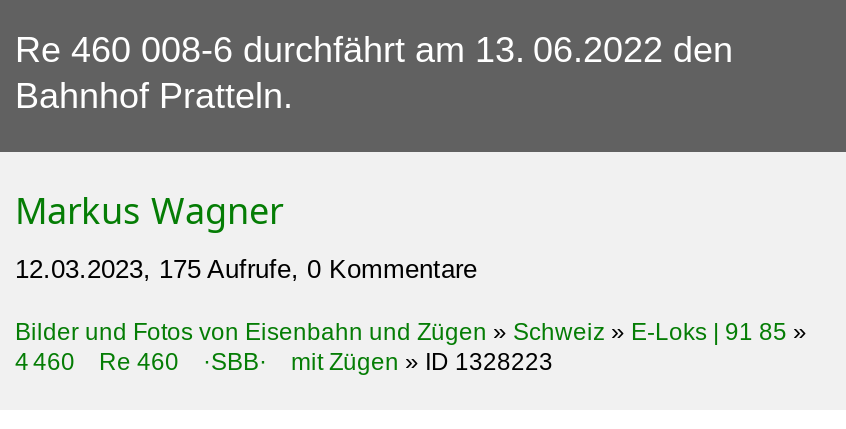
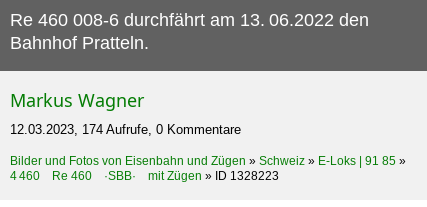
[15,255,477,285] 12.03.2023, 175 Aufrufe, 0 Kommentare -> [10,122,241,137] 12.03.2023, 174 Aufrufe, 0 Kommentare

